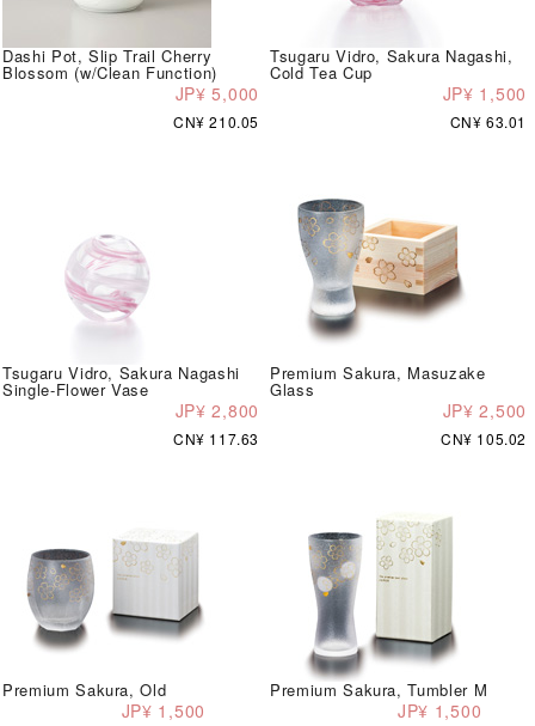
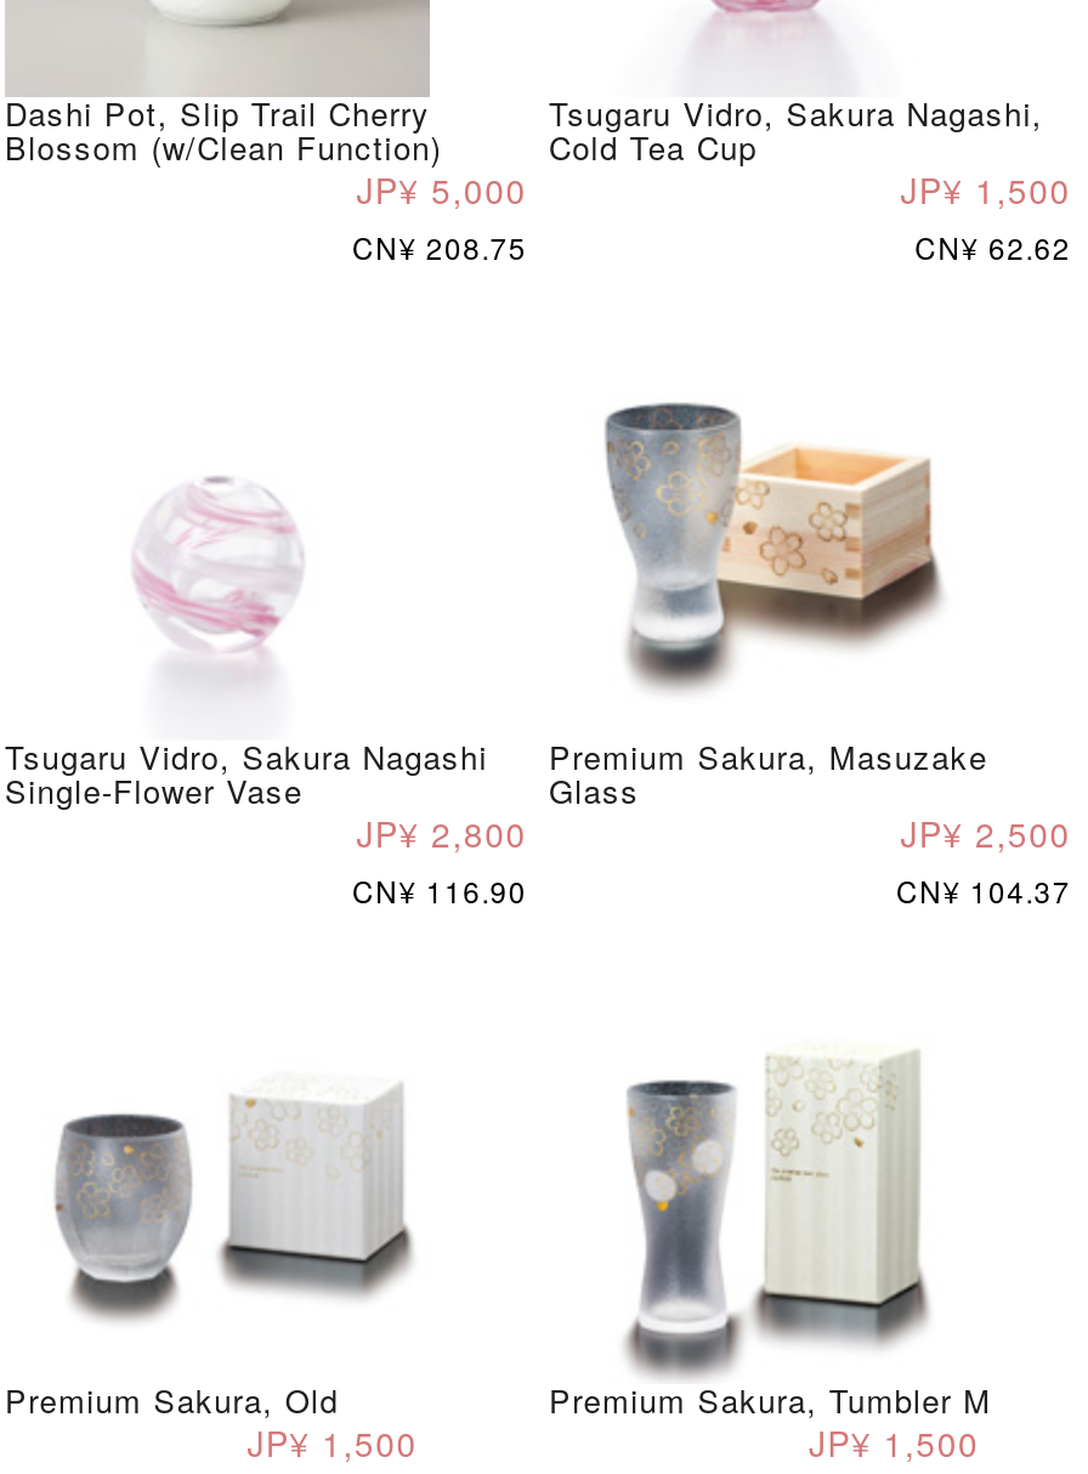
[173,111,259,131] CN¥ 210.05 -> [352,225,527,266] CN¥ 208.75
[450,111,527,131] CN¥ 63.01 -> [915,225,1071,266] CN¥ 62.62
[173,428,259,448] CN¥ 117.63 -> [352,868,527,909] CN¥ 116.90
[441,428,527,448] CN¥ 105.02 -> [896,868,1071,909] CN¥ 104.37

